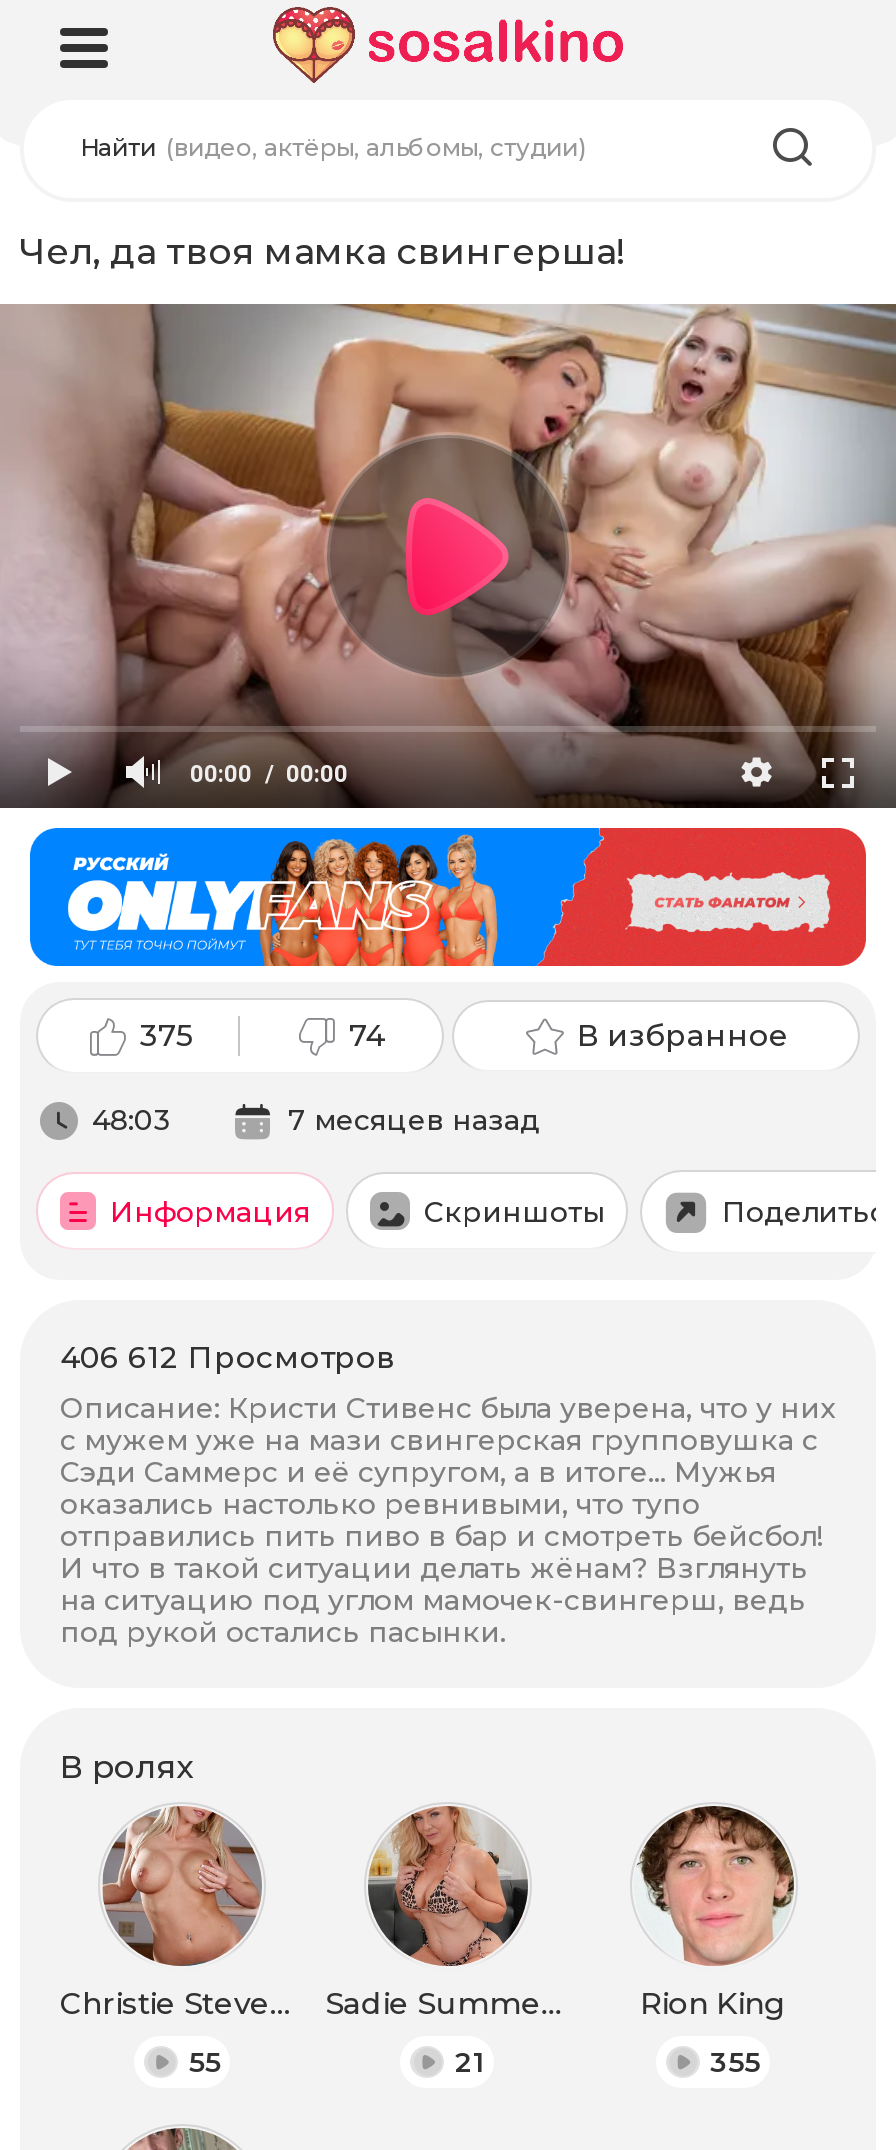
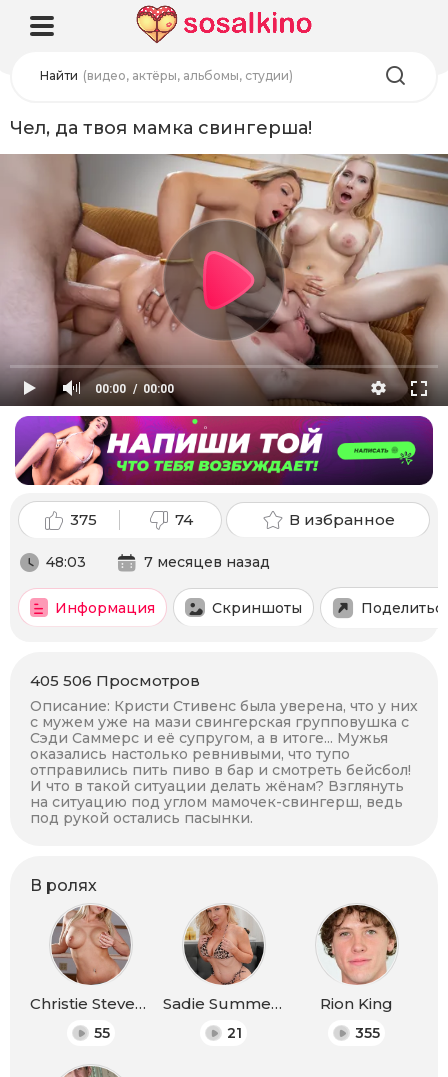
[28,826,868,968] [image] -> [14,415,434,486] [image]
[60,1337,396,1375] 406 612 Просмотров -> [30,671,200,690] 405 506 Просмотров

